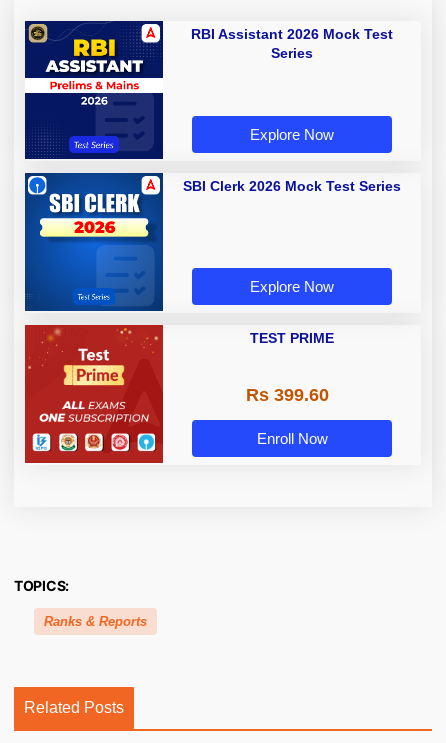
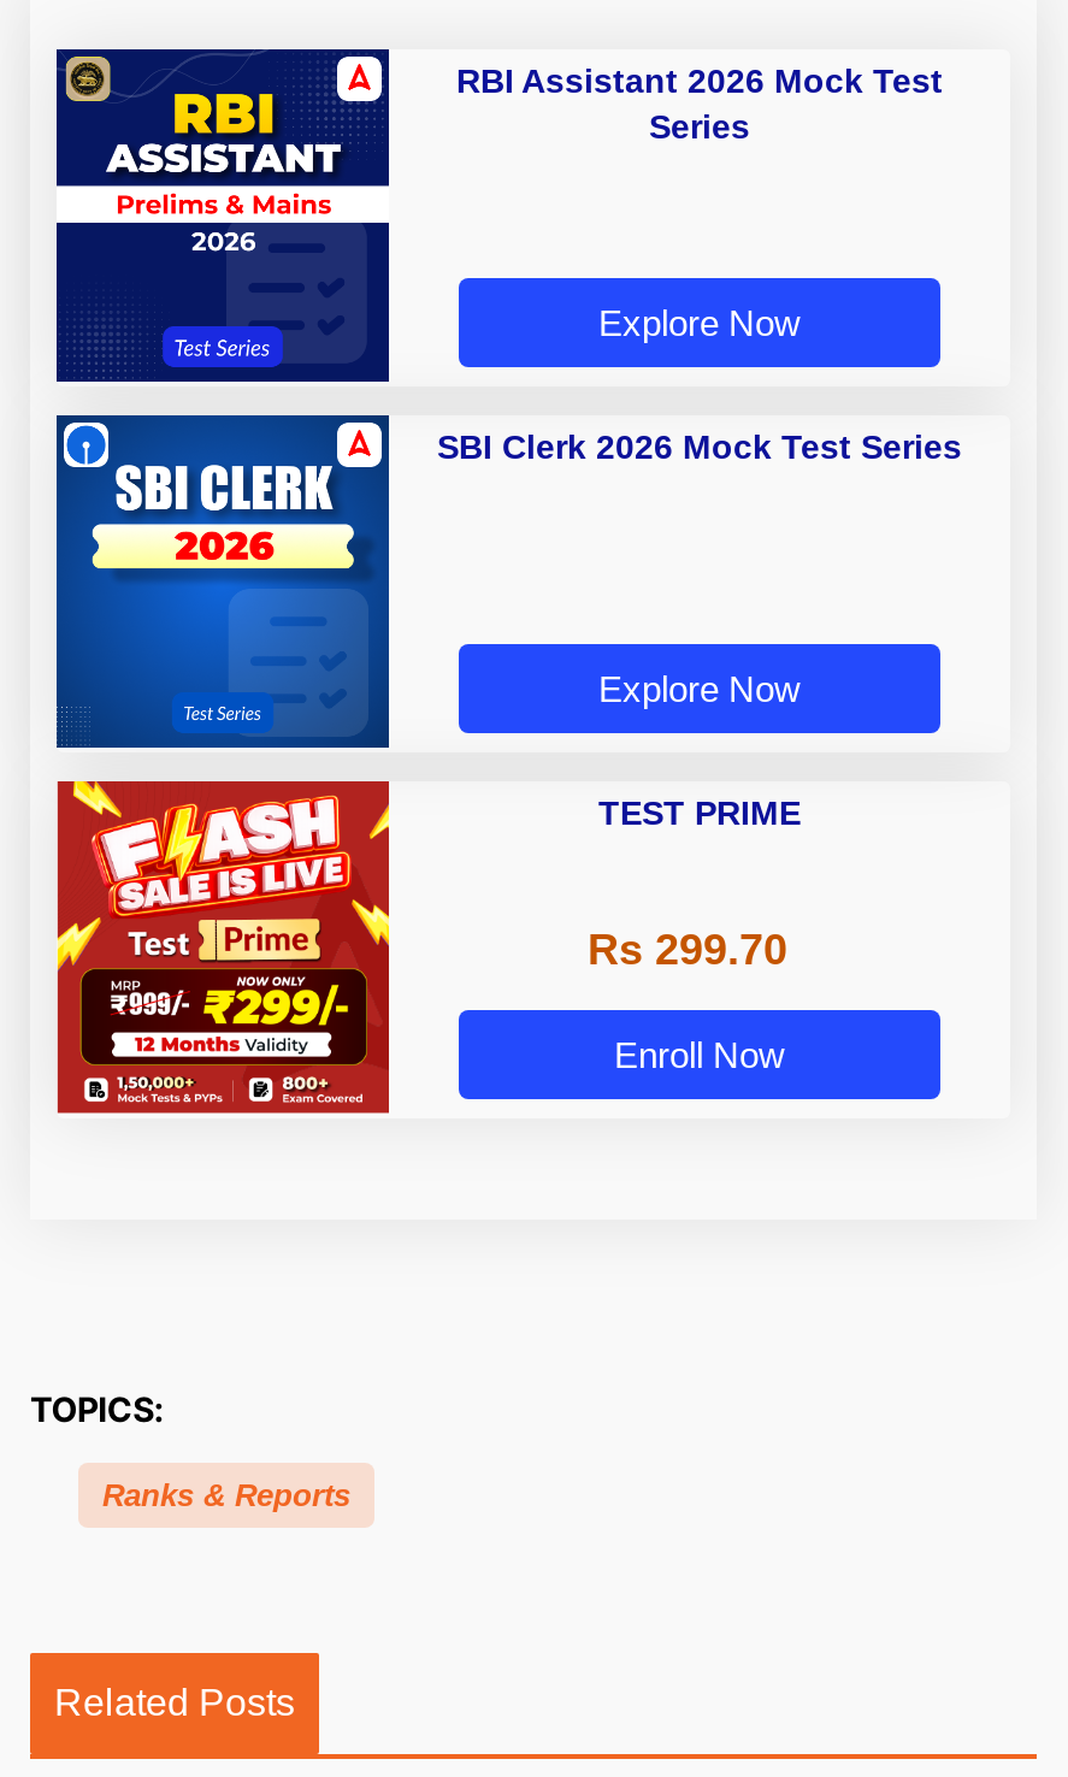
[24,324,164,458] [image] -> [54,779,391,1106] [image]
[245,385,328,405] Rs 399.60 -> [588,925,787,973] Rs 299.70

